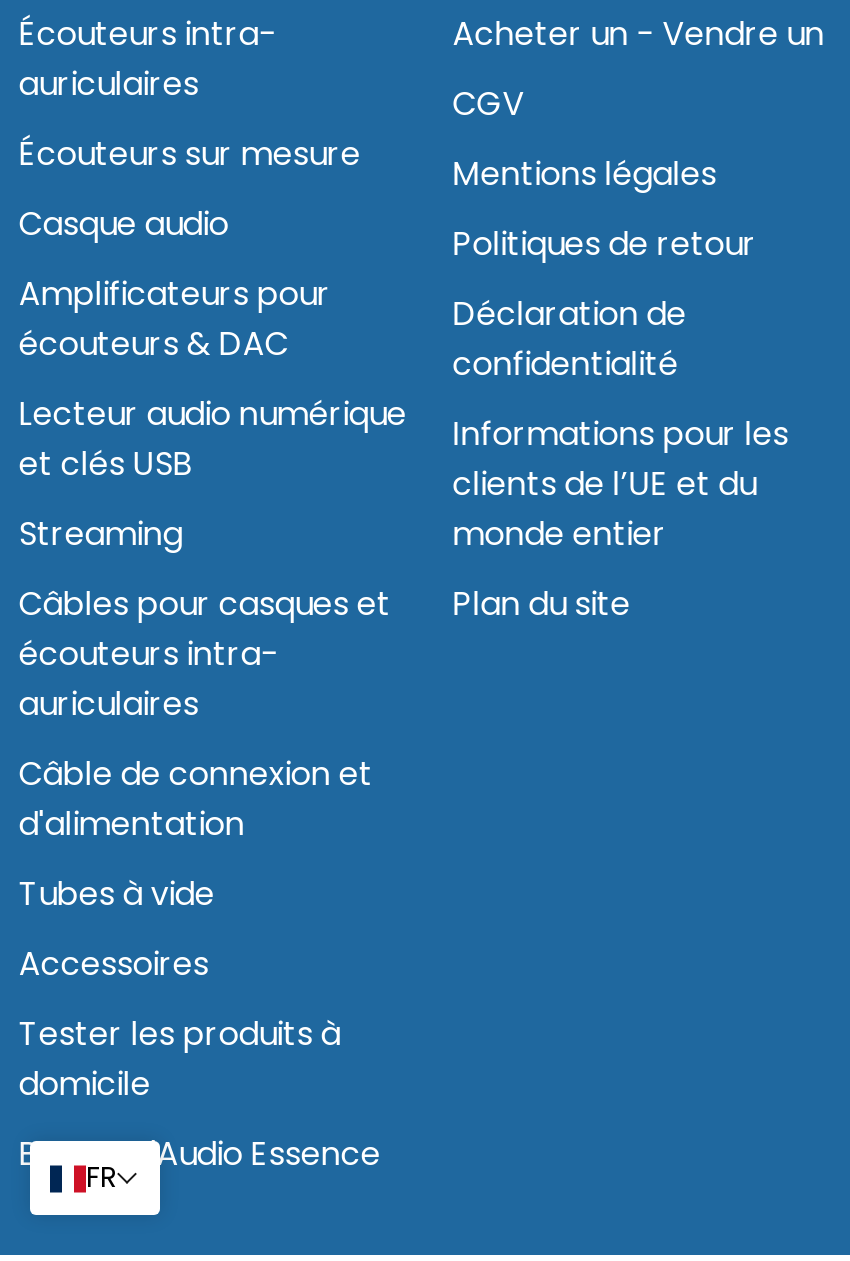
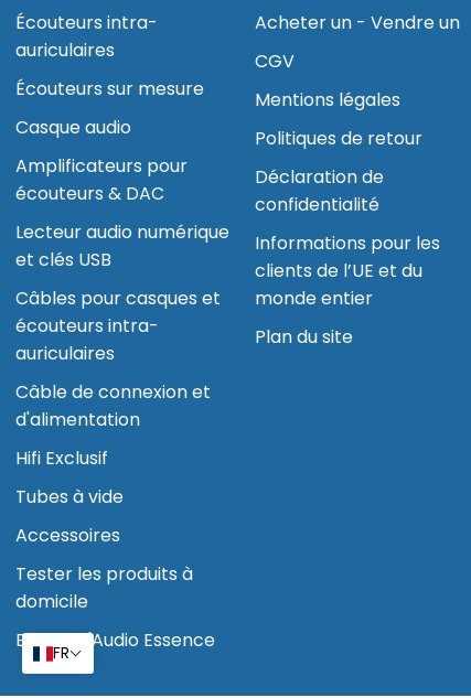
[19,510,183,556] Streaming -> none
moved [19,580,391,846] -> [16,285,221,432]: Câbles pour casques et | écouteurs intra- | auriculaires | Câble de connexion et | d'alimentation
none -> [16,445,109,470] Hifi Exclusif

